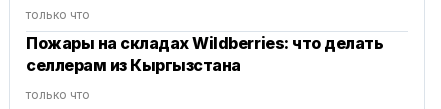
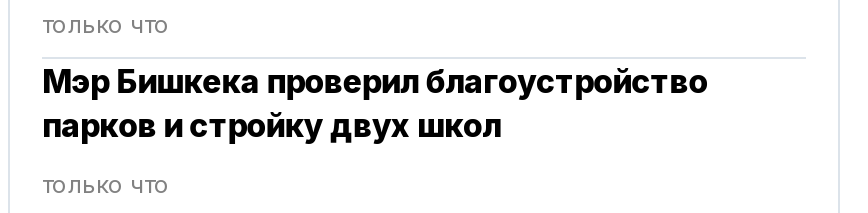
[26,33,383,75] Пожары на складах Wildberries: что делать | селлерам из Кыргызстана -> [42,61,707,145] Мэр Бишкека проверил благоустройство | парков и стройку двух школ

